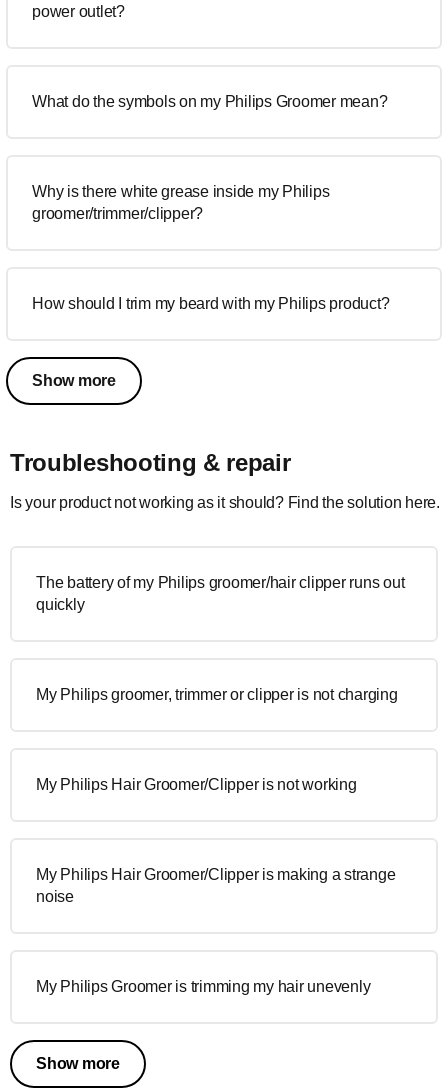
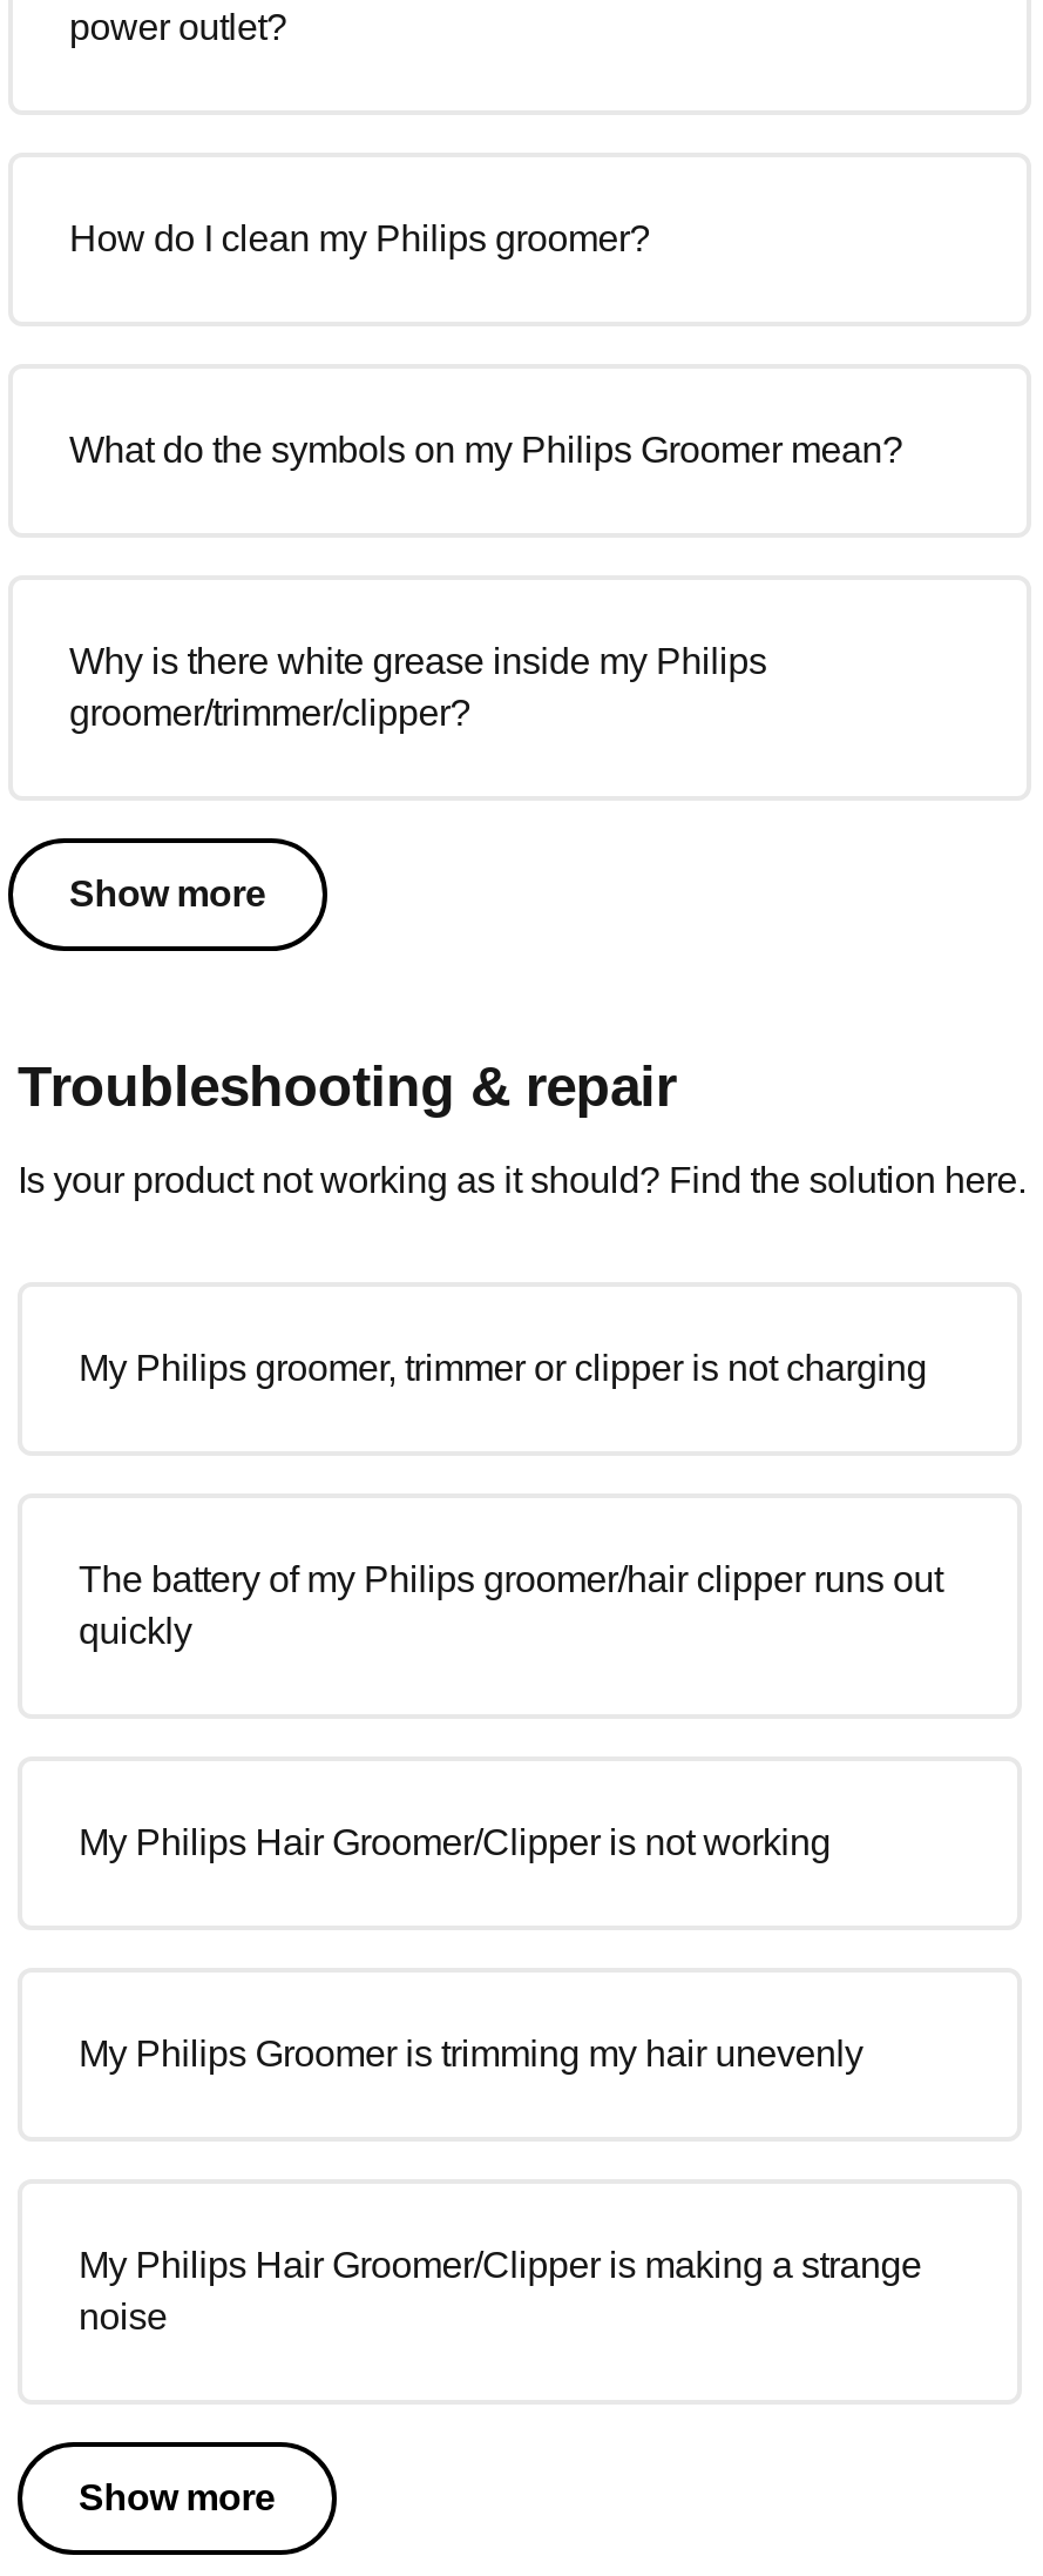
none -> [69,218,650,258] How do I clean my Philips groomer?
moved [32,93,387,222] -> [69,430,903,733]: What do the symbols on my Philips Groomer mean? | Why is there white grease inside my Philips | groomer/trimmer/clipper?
[32,295,389,312] How should I trim my beard with my Philips product? -> none
moved [36,574,404,613] -> [79,1559,943,1651]: The battery of my Philips groomer/hair clipper runs out | quickly
moved [36,686,397,703] -> [79,1348,927,1388]: My Philips groomer, trimmer or clipper is not charging
moved [36,866,395,905] -> [79,2245,921,2336]: My Philips Hair Groomer/Clipper is making a strange | noise
moved [36,978,370,995] -> [79,2034,863,2073]: My Philips Groomer is trimming my hair unevenly

